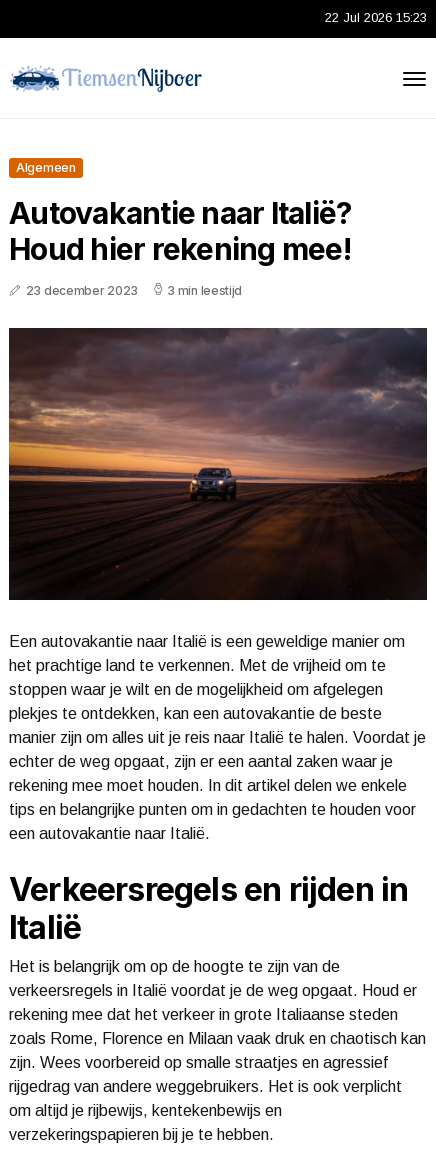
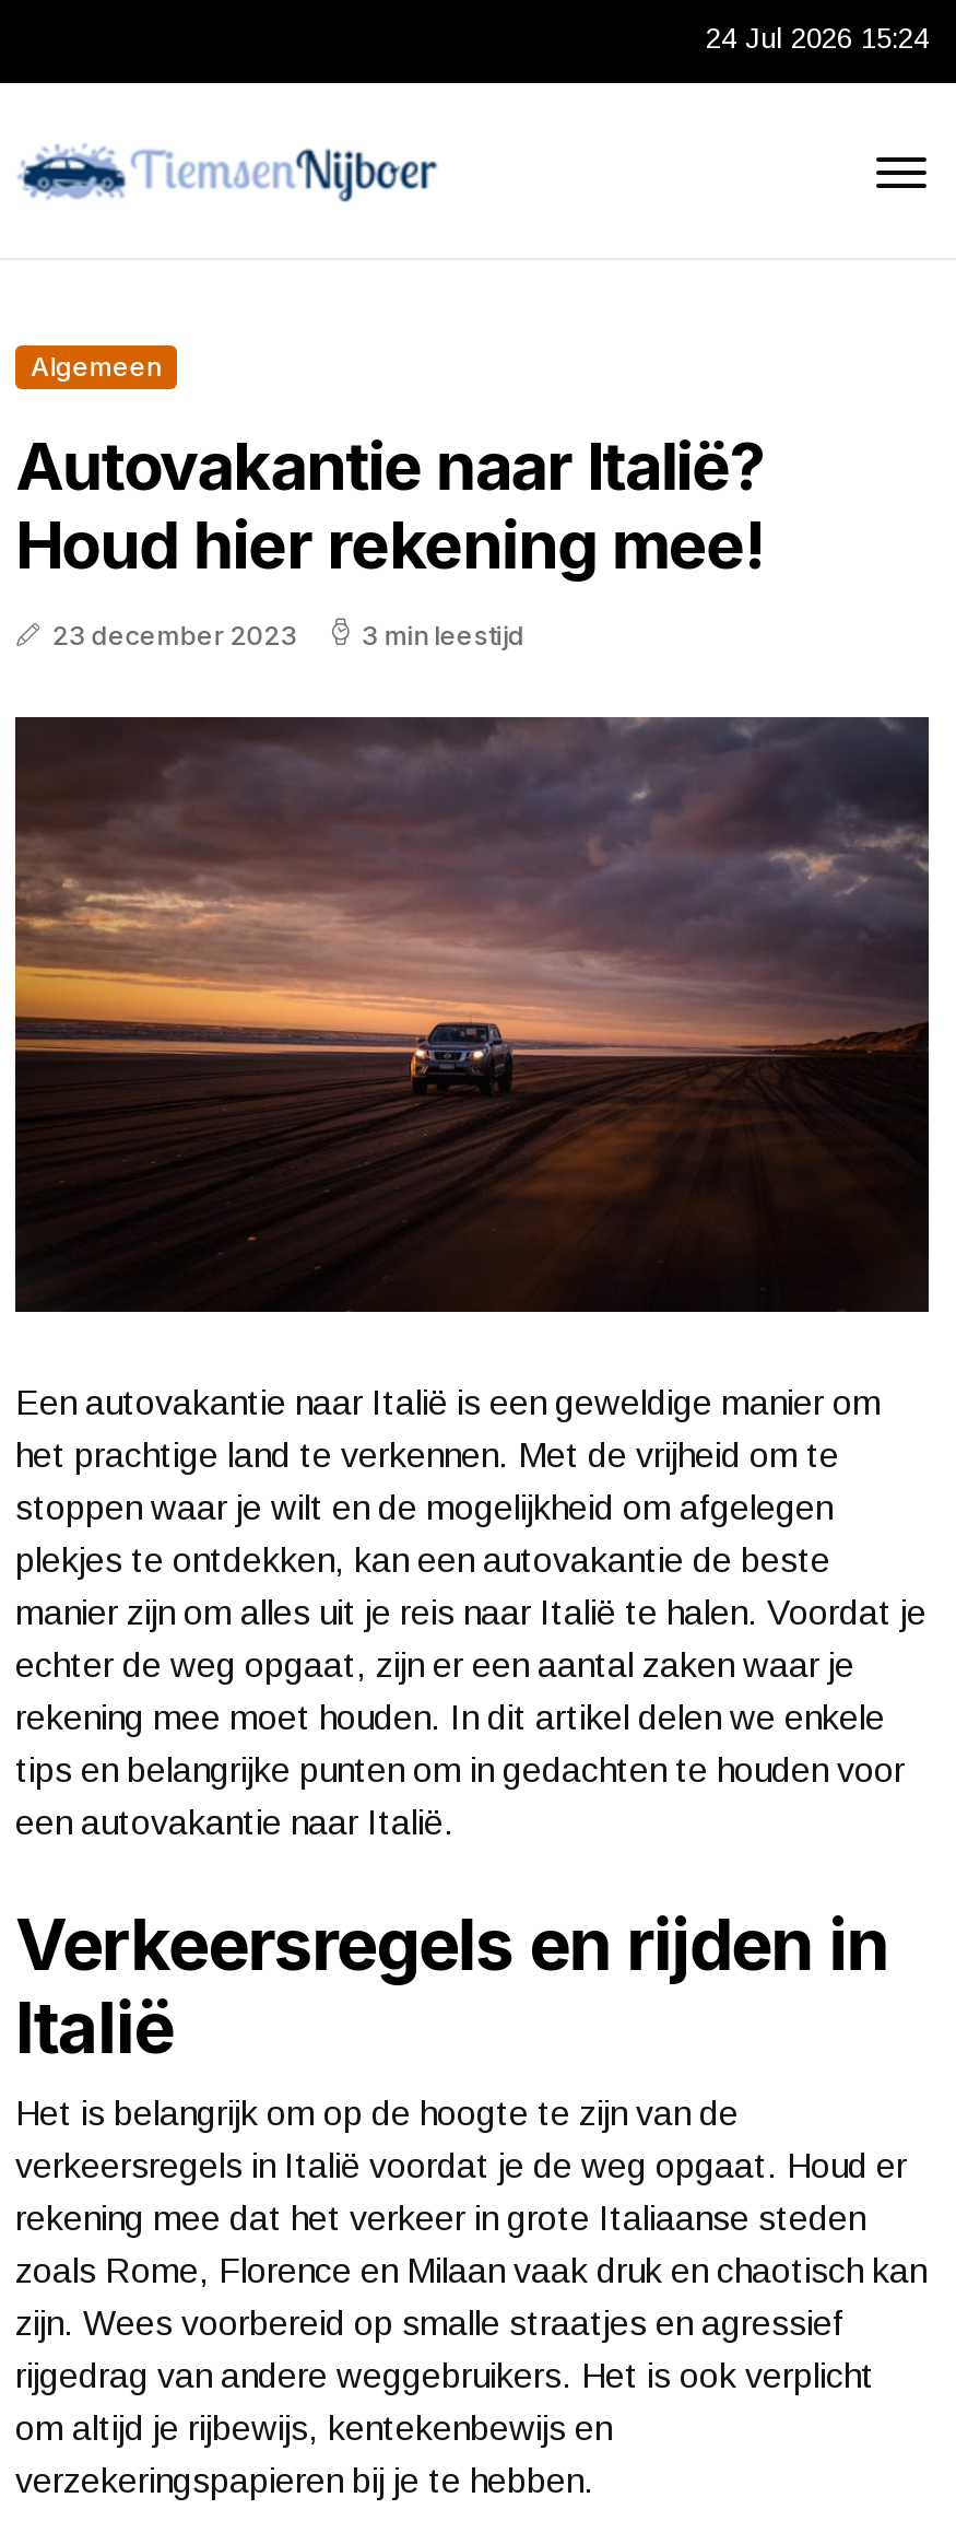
[325,10,427,25] 22 Jul 2026 15:23 -> [706,22,929,55] 24 Jul 2026 15:24

